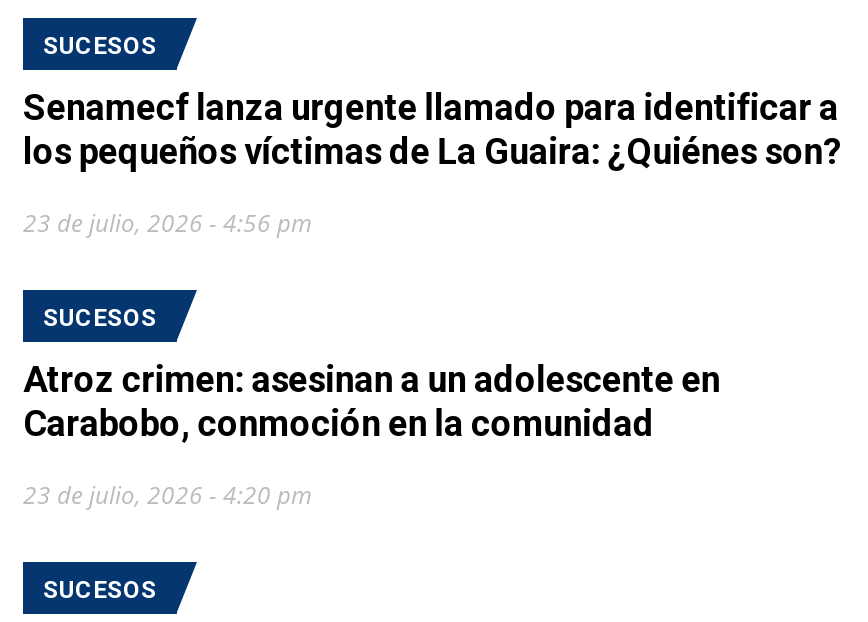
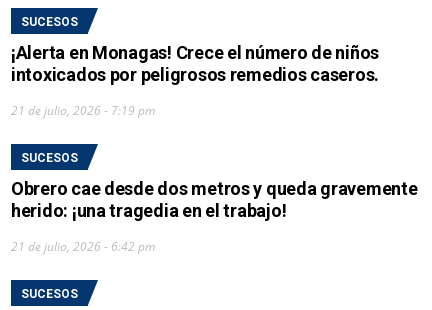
[23,85,841,171] Senamecf lanza urgente llamado para identificar a | los pequeños víctimas de La Guaira: ¿Quiénes son? -> [11,42,379,85] ¡Alerta en Monagas! Crece el número de niños | intoxicados por peligrosos remedios caseros.
[23,205,311,239] 23 de julio, 2026 - 4:56 pm -> [11,102,155,119] 21 de julio, 2026 - 7:19 pm
[23,357,720,443] Atroz crimen: asesinan a un adolescente en | Carabobo, conmoción en la comunidad -> [11,178,418,221] Obrero cae desde dos metros y queda gravemente | herido: ¡una tragedia en el trabajo!
[23,477,311,511] 23 de julio, 2026 - 4:20 pm -> [11,238,155,255] 21 de julio, 2026 - 6:42 pm

